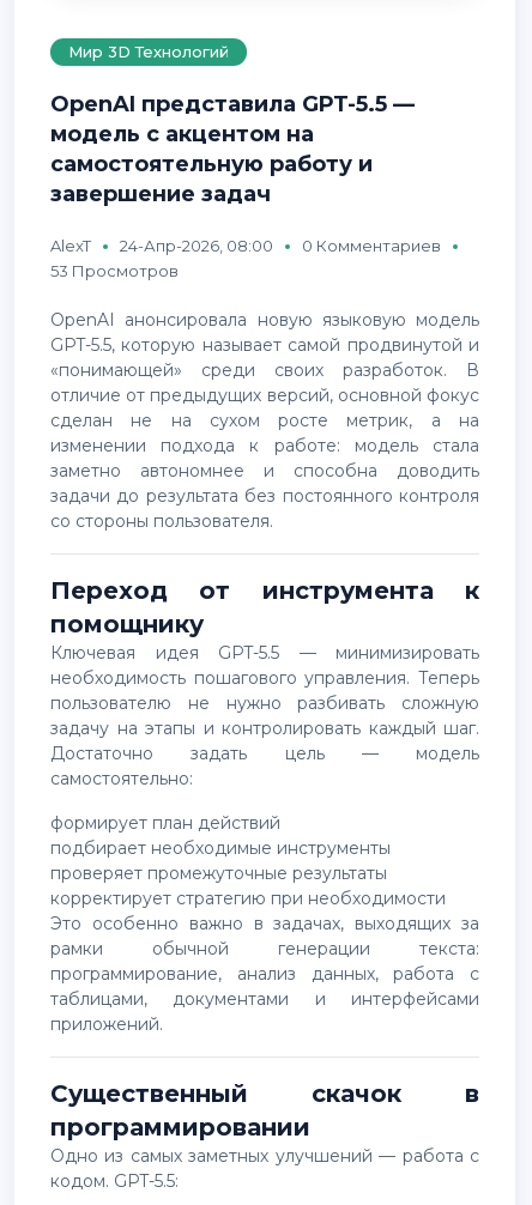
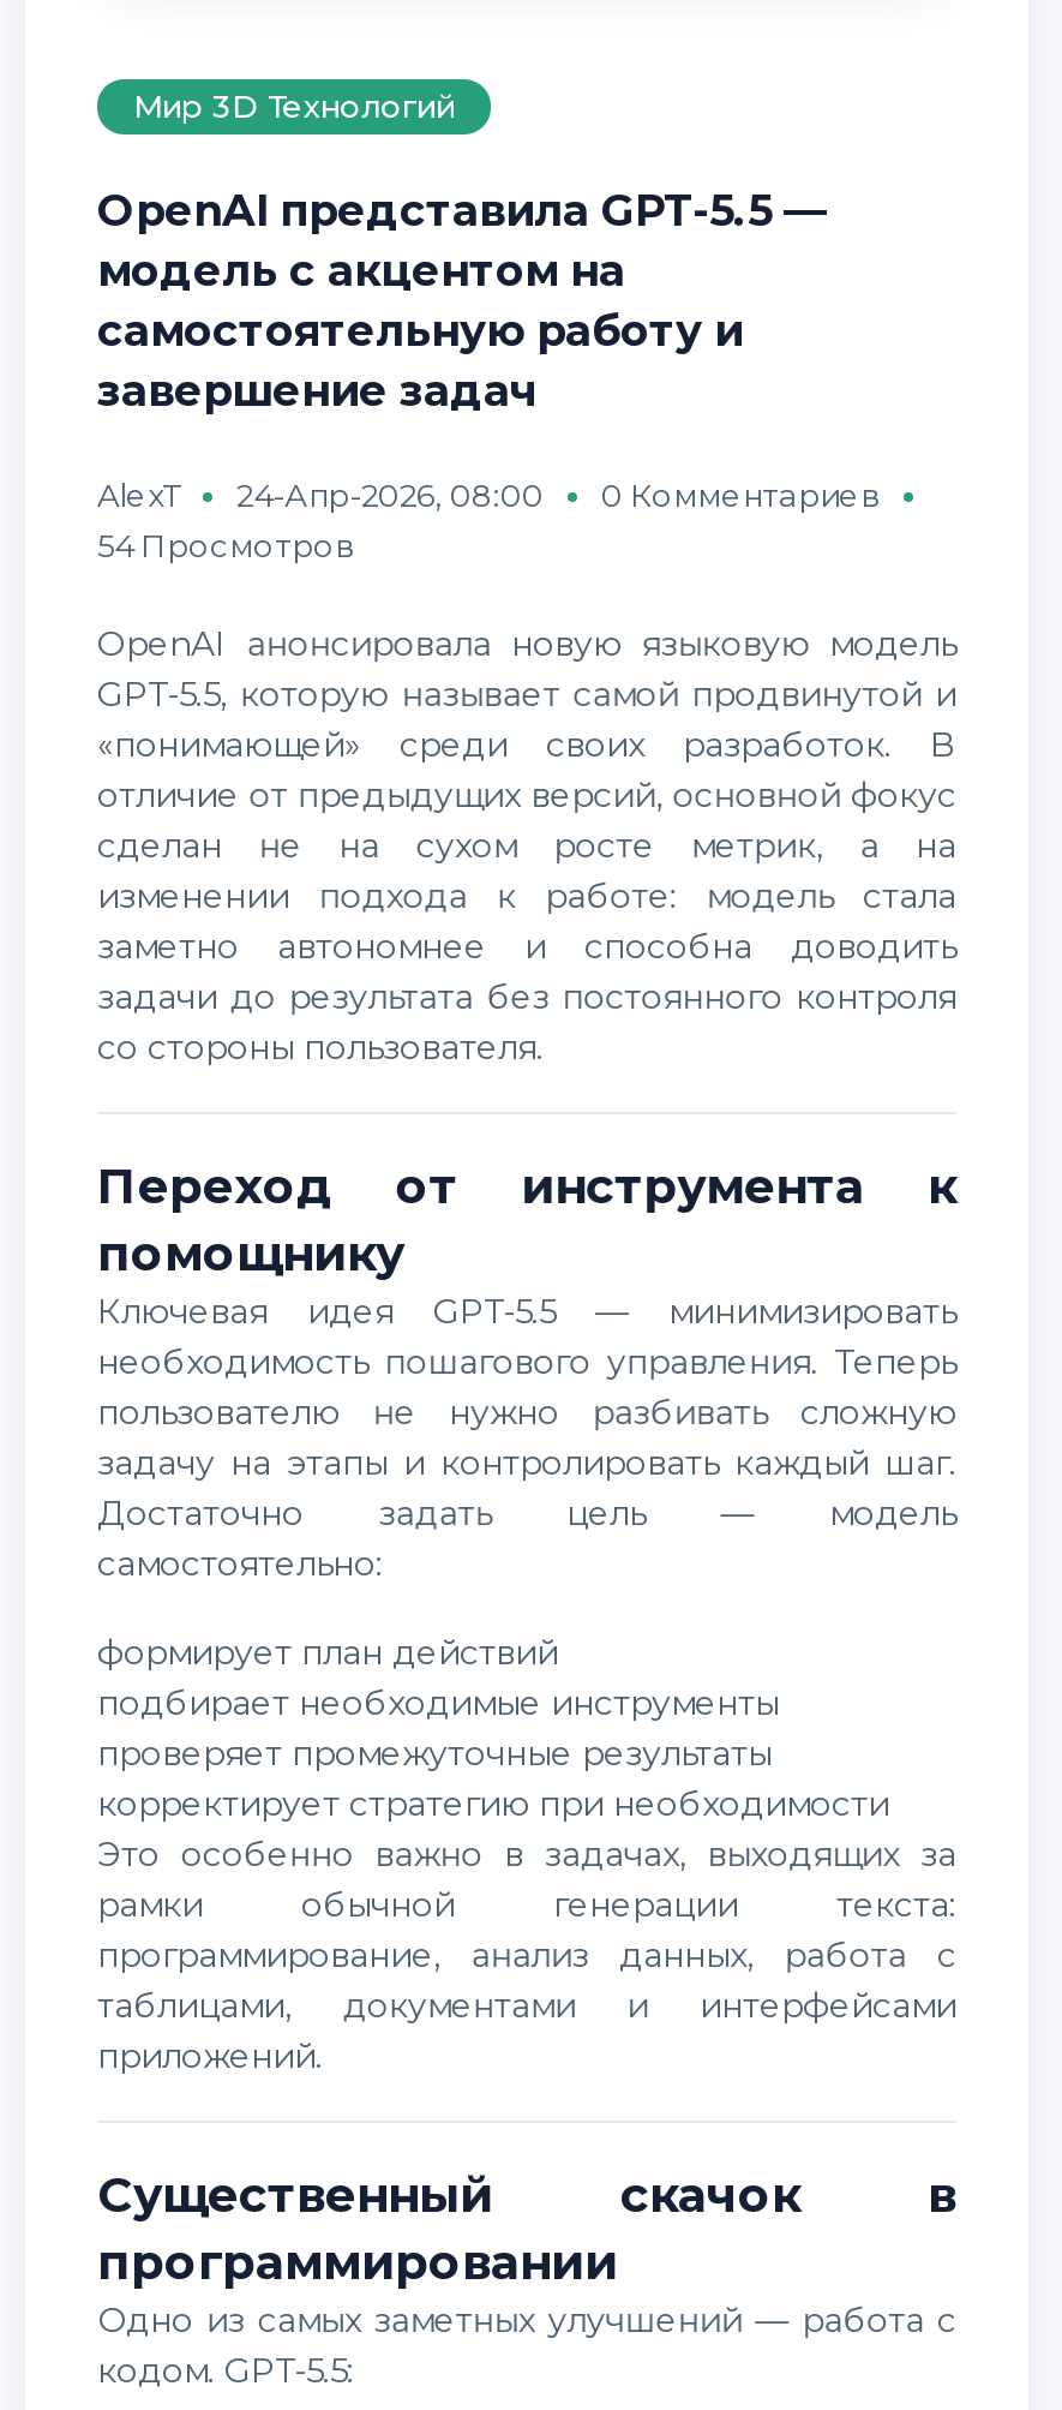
[50,261,179,280] 53 Просмотров -> [97,525,354,563] 54 Просмотров

